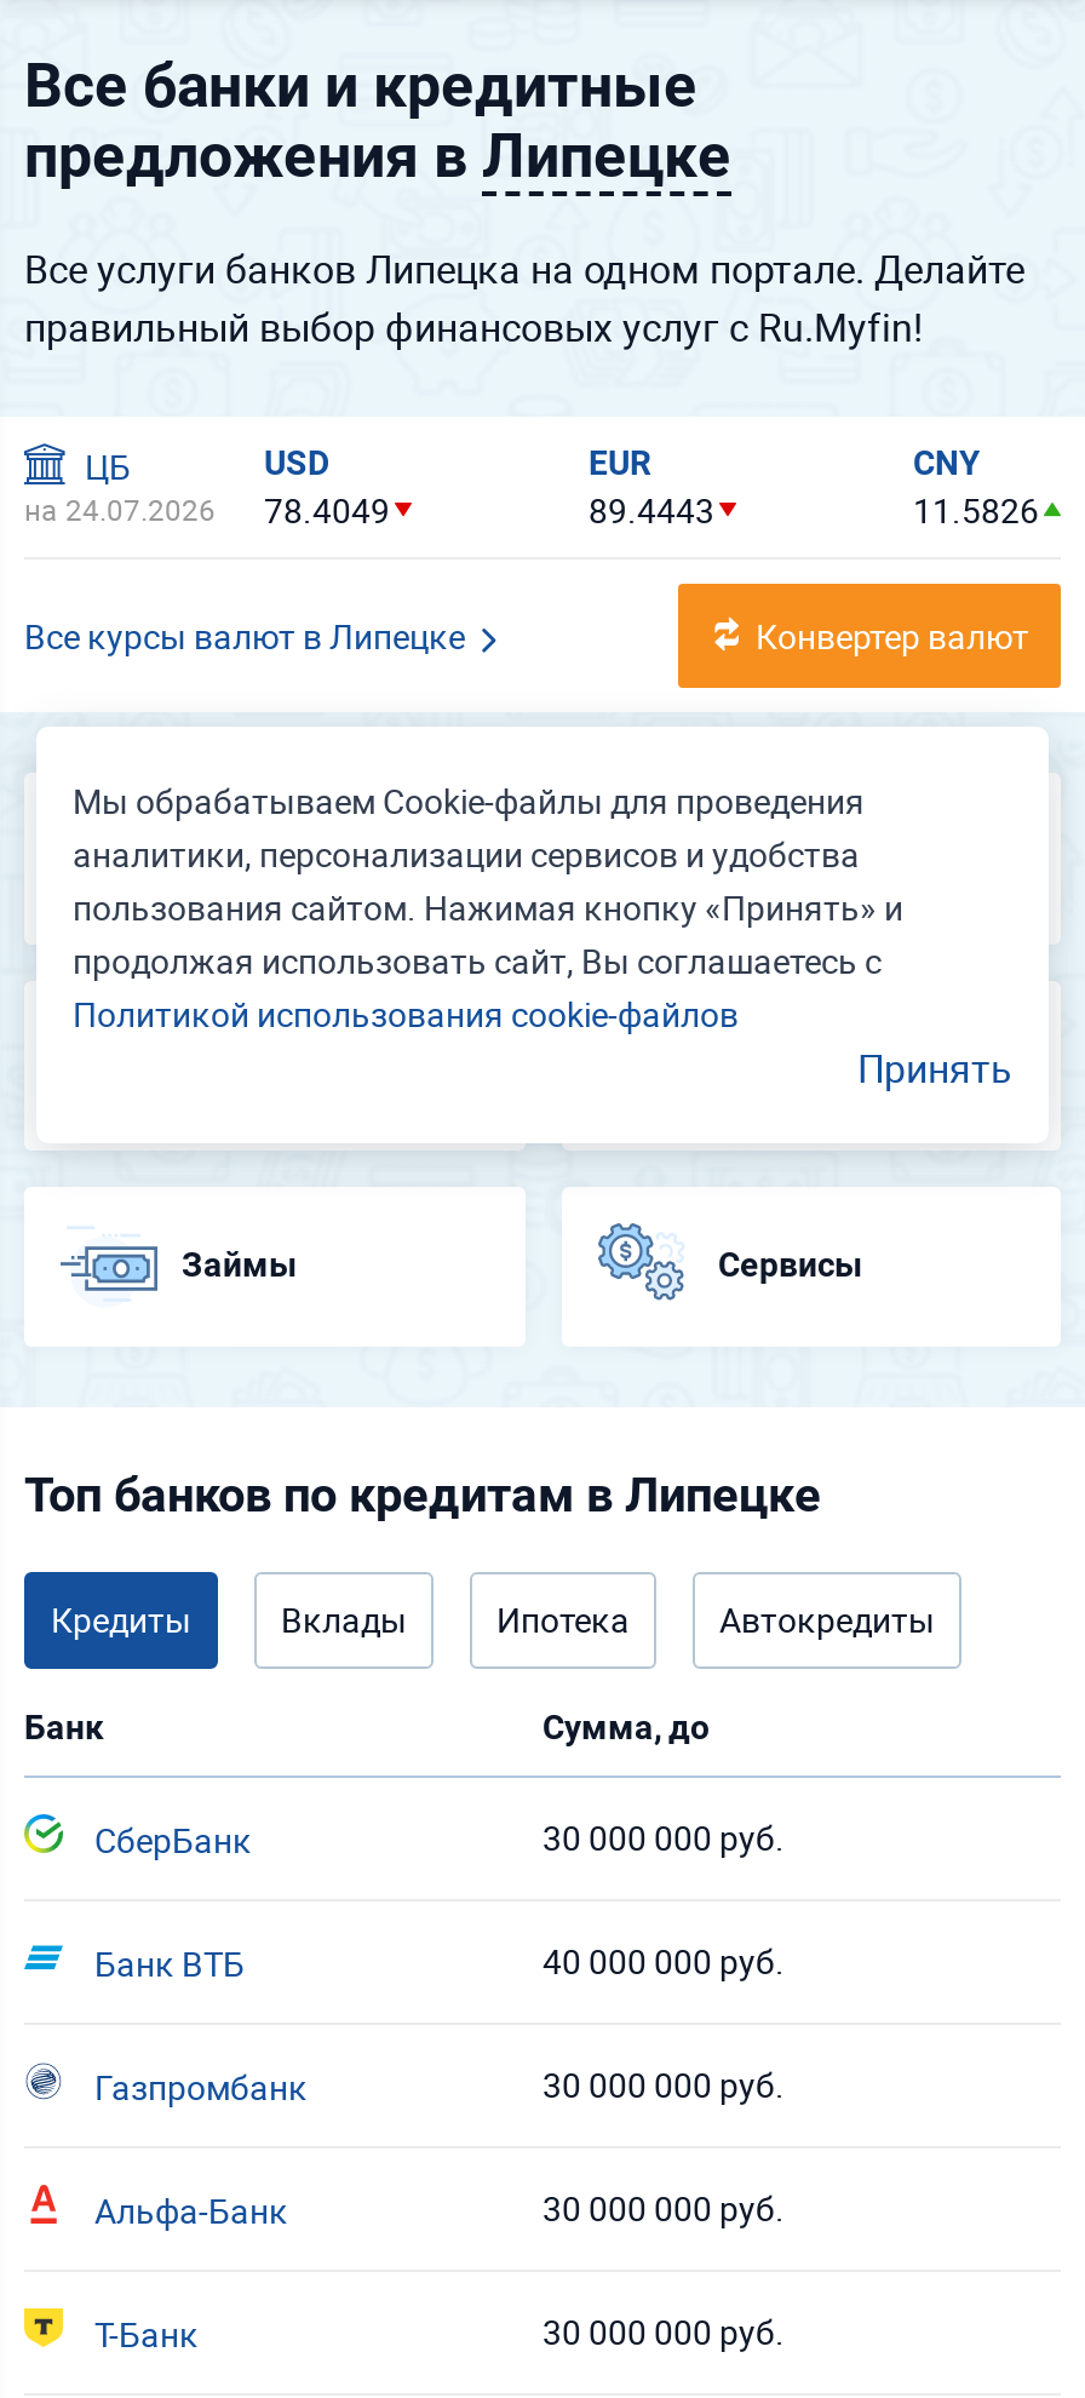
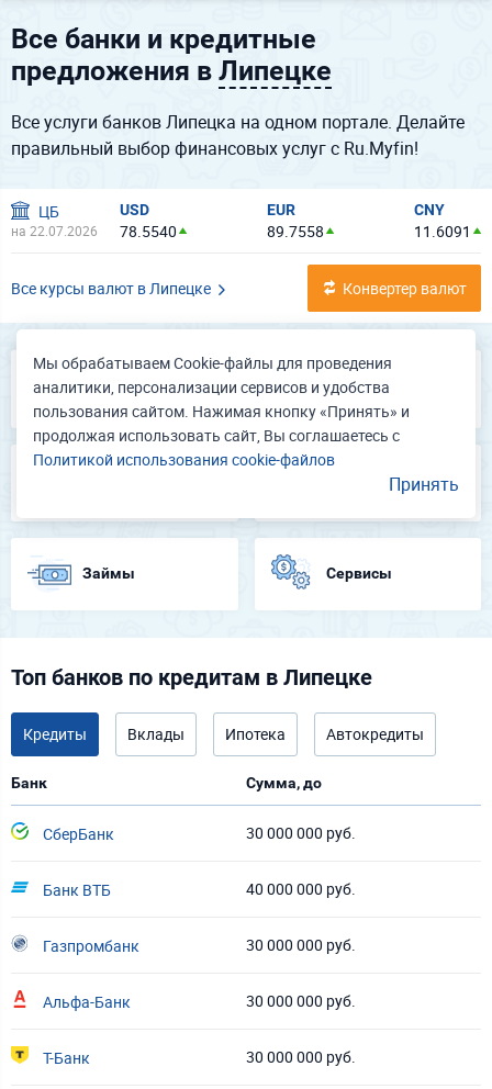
[24,489,216,528] на 24.07.2026 -> [11,222,98,239] на 22.07.2026
[264,487,390,533] 78.4049 -> [120,221,177,242] 78.5540
[589,487,714,533] 89.4443 -> [267,221,324,242] 89.7558
[913,487,1039,533] 11.5826 -> [414,221,471,242] 11.6091

